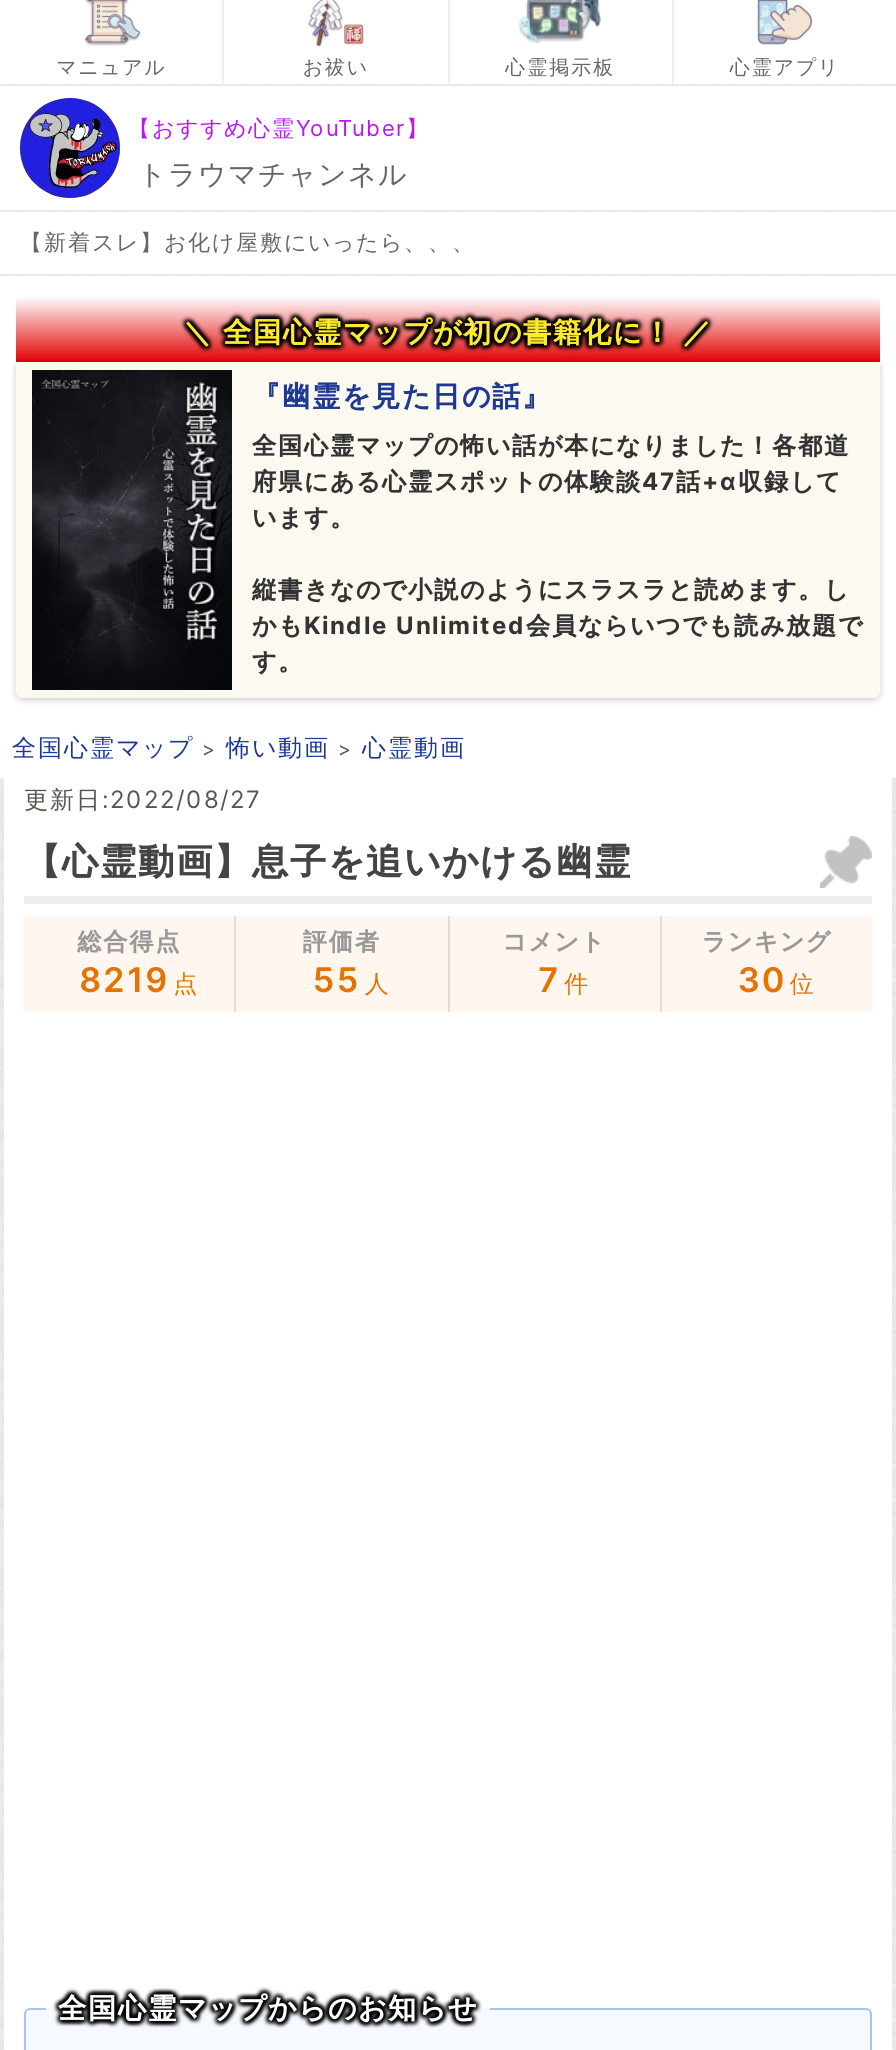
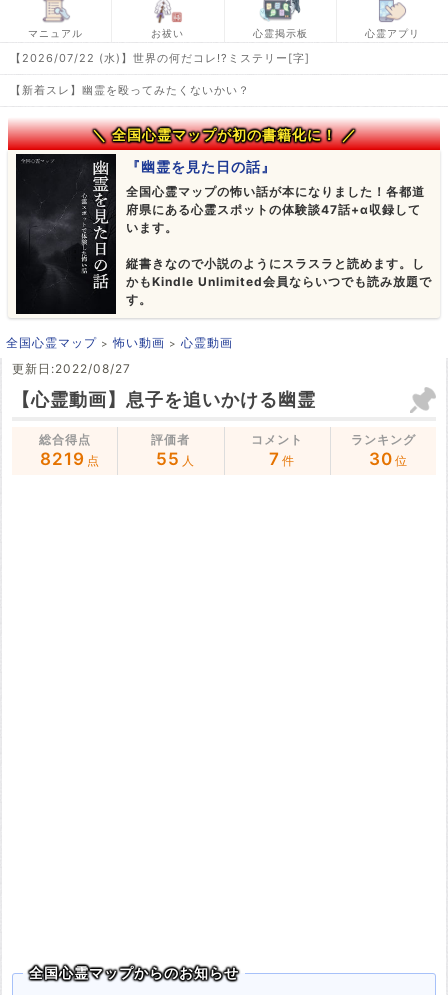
[128,114,430,190] 【おすすめ心霊YouTuber】 | トラウマチャンネル -> [10,51,310,65] 【2026/07/22 (水)】世界の何だコレ!?ミステリー[字]
[20,228,476,256] 【新着スレ】お化け屋敷にいったら、、、 -> [10,83,250,97] 【新着スレ】幽霊を殴ってみたくないかい？

